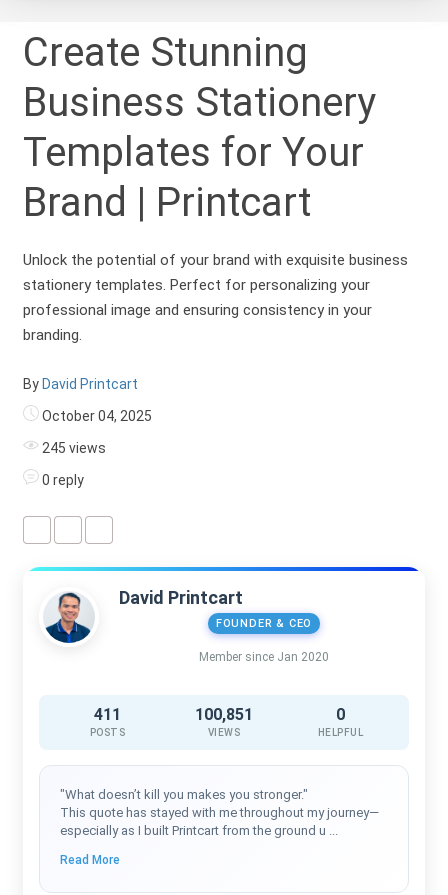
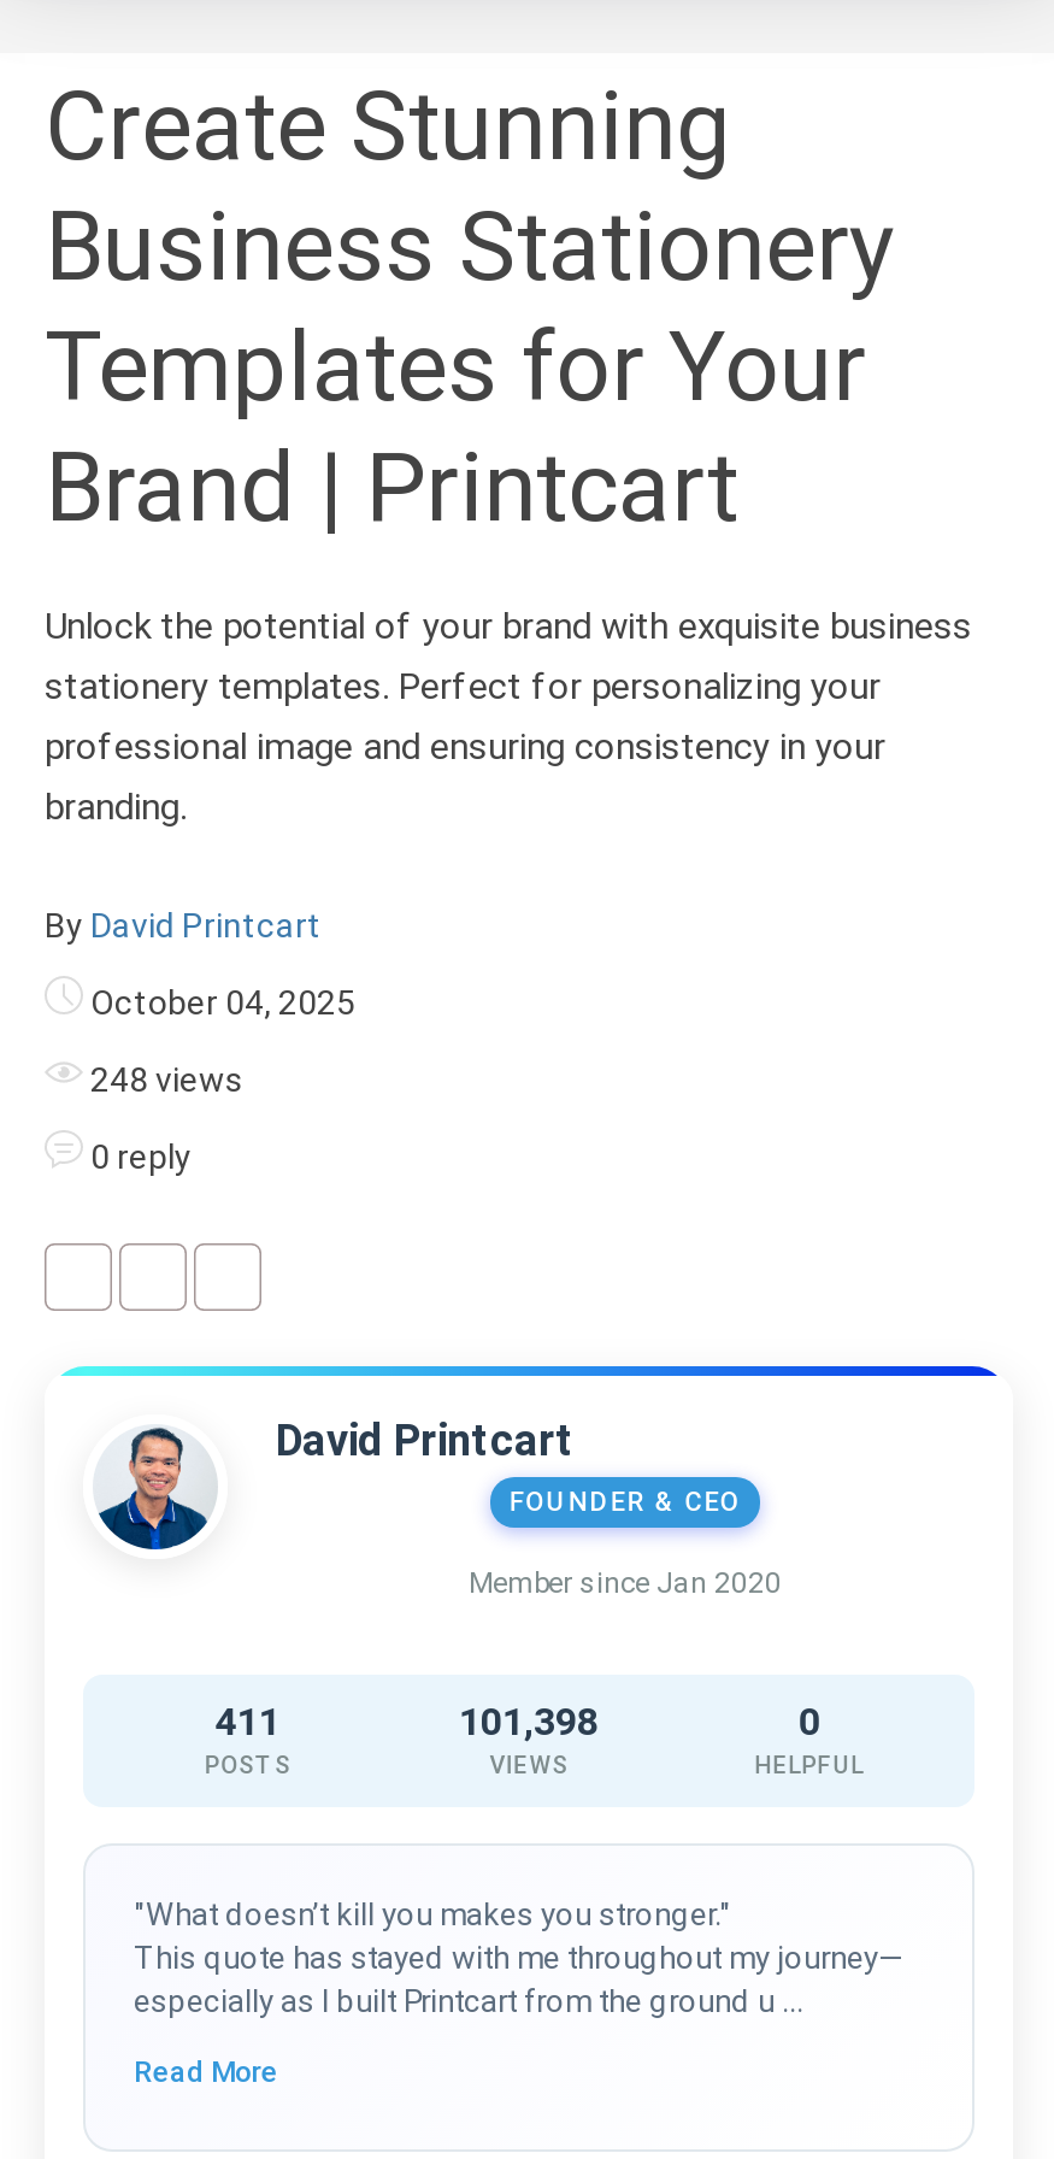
[39,440,106,456] 245 views -> [83,1060,245,1099] 248 views
[195,705,253,724] 100,851 -> [459,1699,599,1745] 101,398

